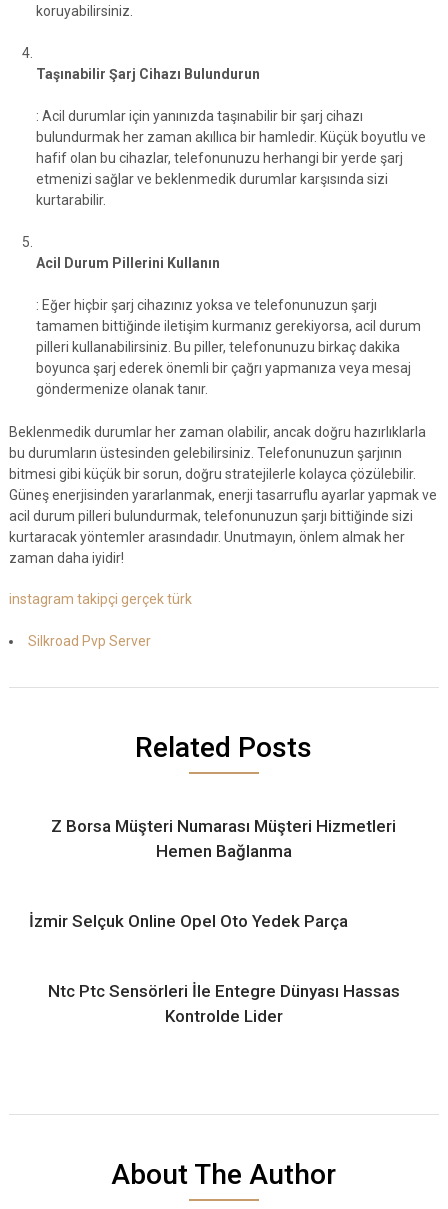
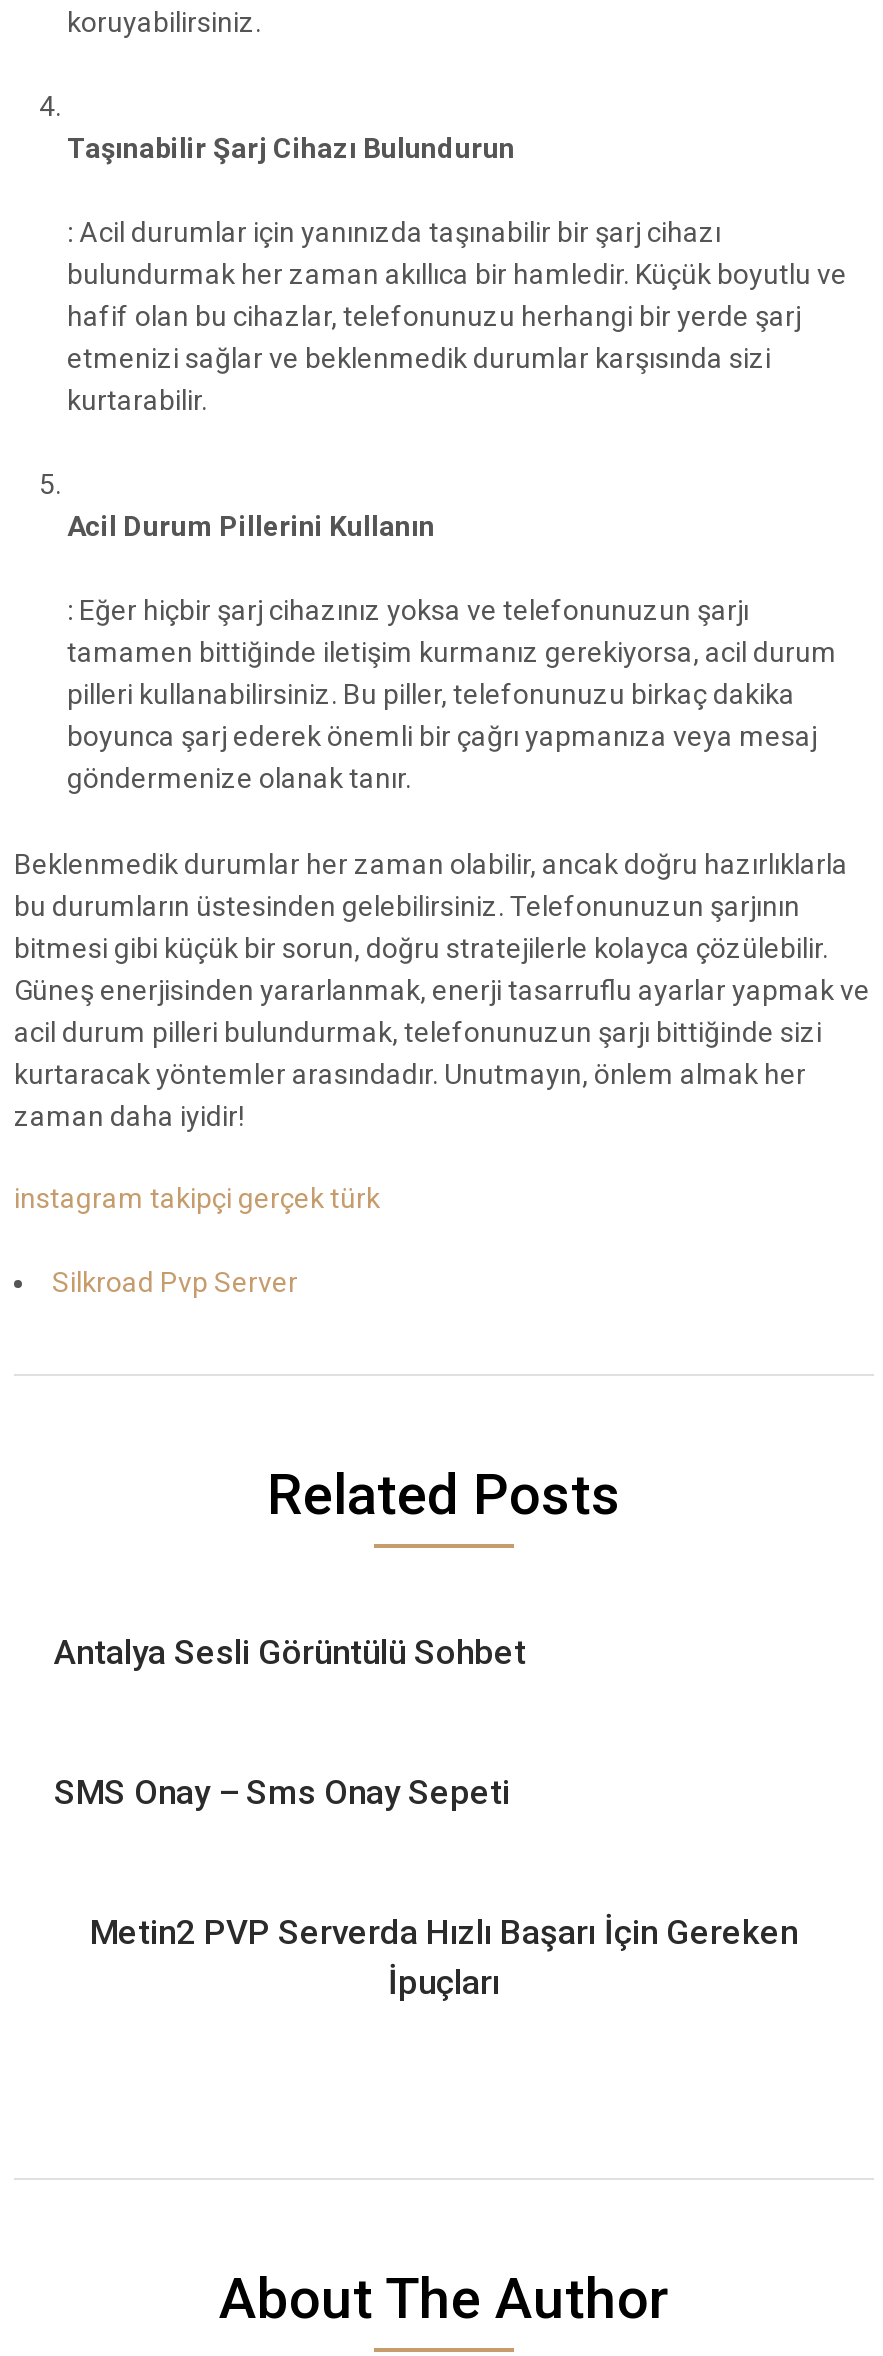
[51,816,396,861] Z Borsa Müşteri Numarası Müşteri Hizmetleri | Hemen Bağlanma -> [54,1632,526,1672] Antalya Sesli Görüntülü Sohbet
[29,911,348,931] İzmir Selçuk Online Opel Oto Yedek Parça -> [54,1772,510,1812] SMS Onay – Sms Onay Sepeti
[48,981,400,1026] Ntc Ptc Sensörleri İle Entegre Dünyası Hassas | Kontrolde Lider -> [90,1912,798,2002] Metin2 PVP Serverda Hızlı Başarı İçin Gereken | İpuçları

